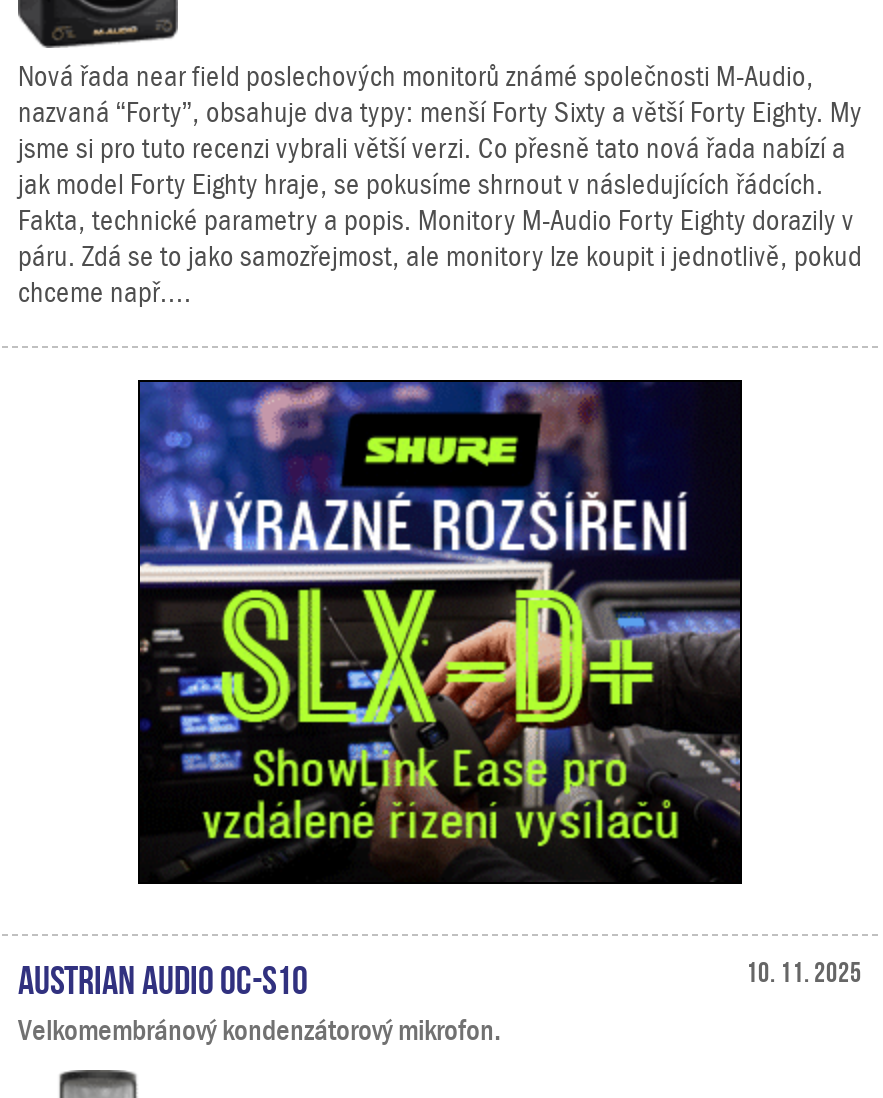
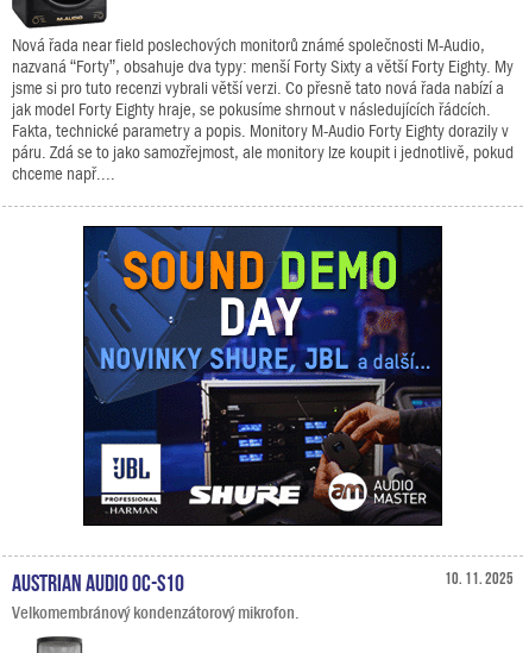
[138,382,742,880] [image] -> [83,226,442,522] [image]

